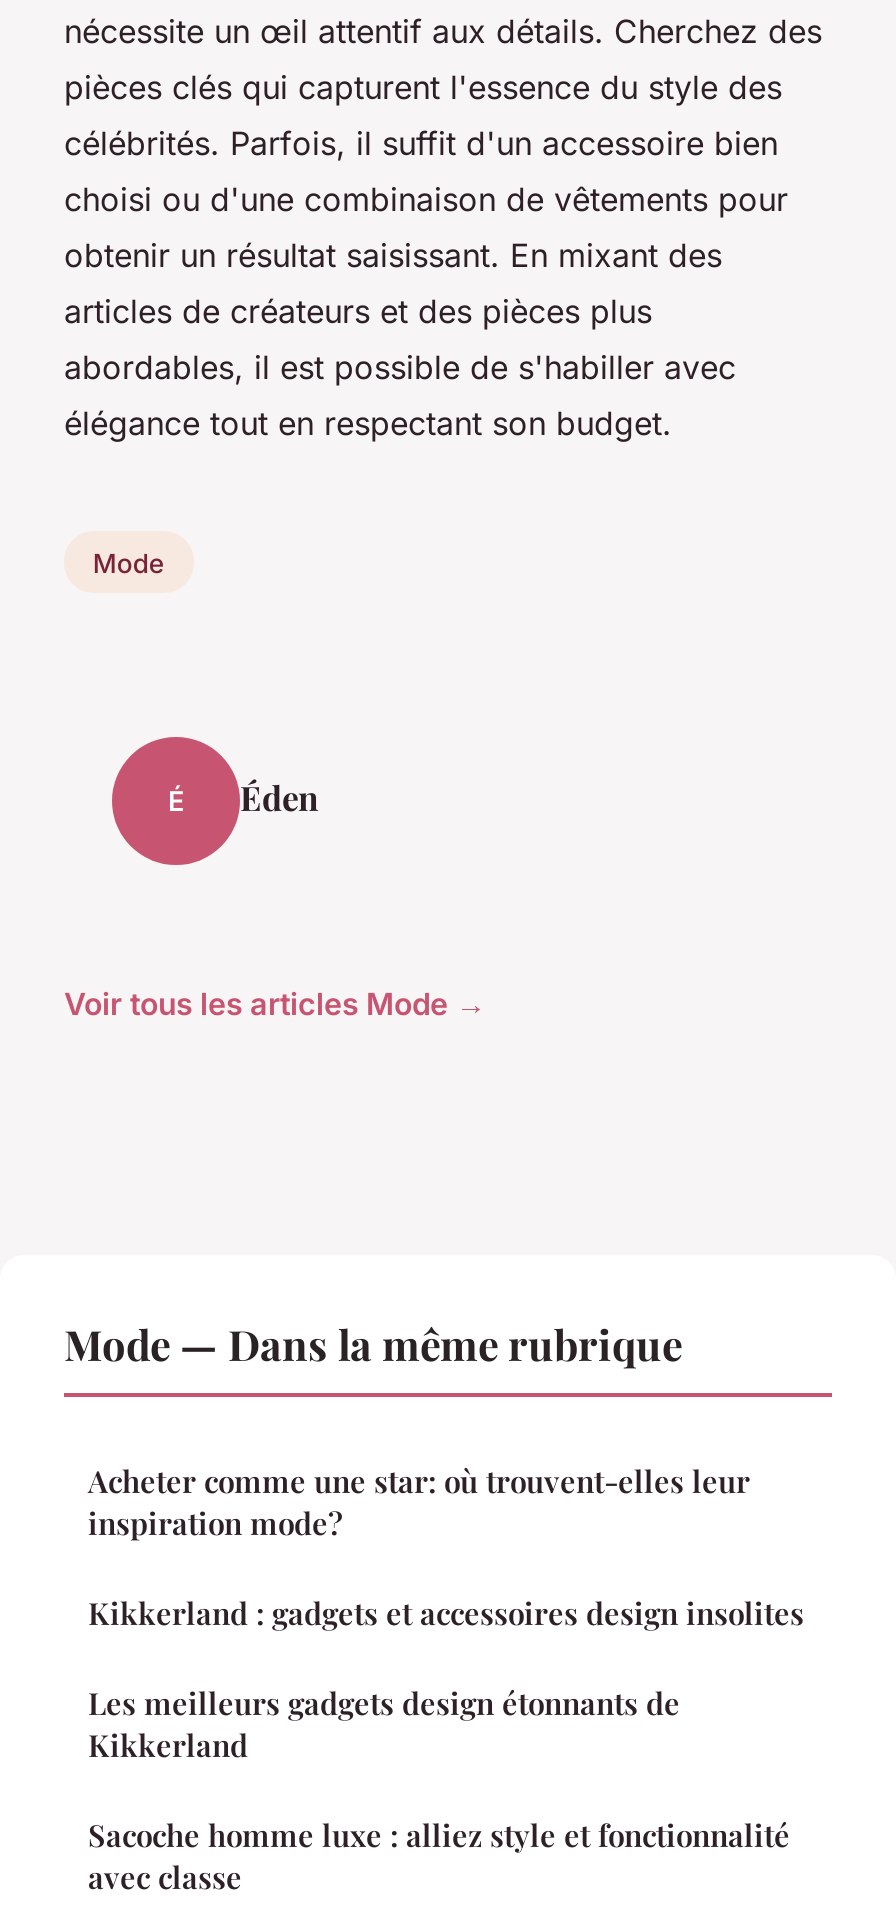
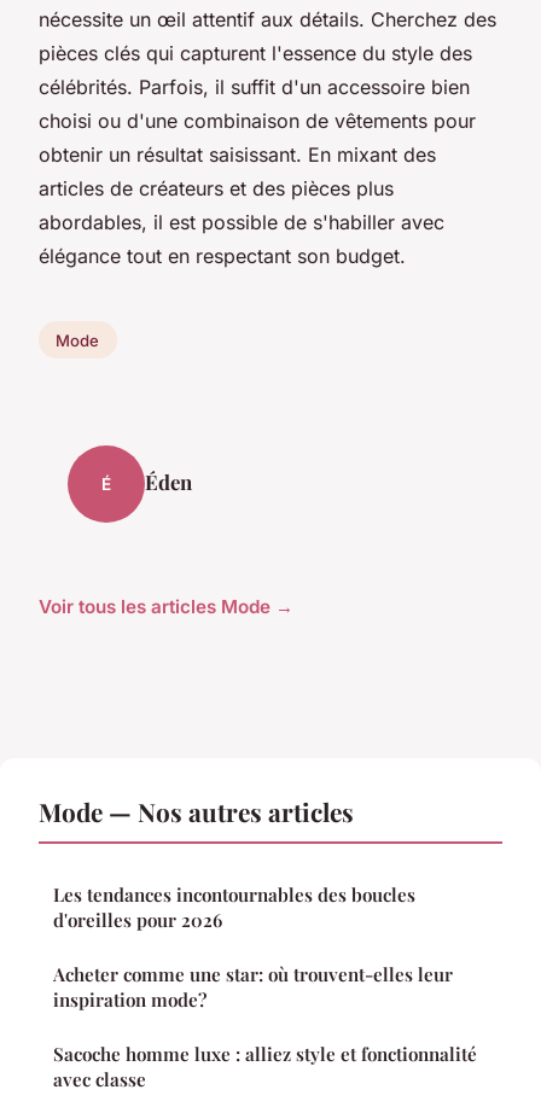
[64,1316,682,1372] Mode — Dans la même rubrique -> [39,795,415,932] Mode — Nos autres articles | Les tendances incontournables des boucles | d'oreilles pour 2026
moved [88,1462,750,1544] -> [53,963,453,1012]: Acheter comme une star: où trouvent-elles leur | inspiration mode?
[88,1594,804,1766] Kikkerland : gadgets et accessoires design insolites | Les meilleurs gadgets design étonnants de | Kikkerland -> none

